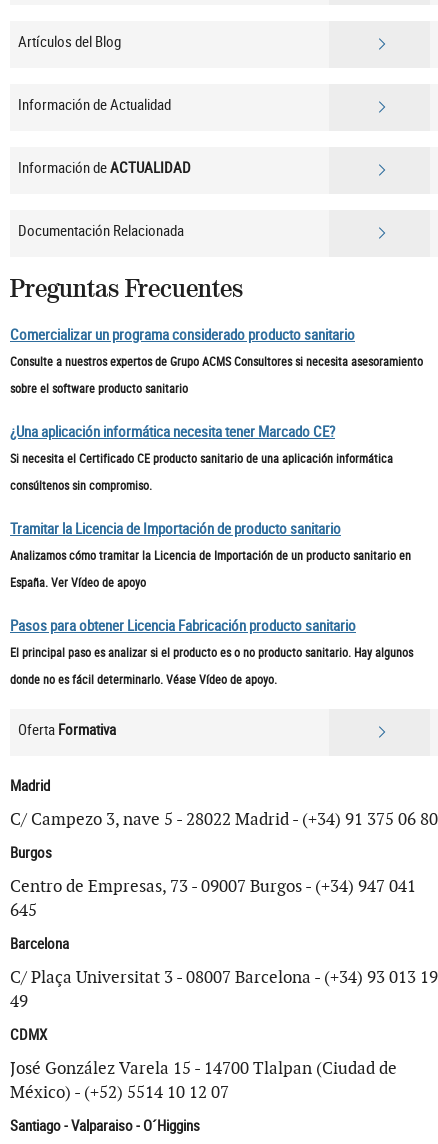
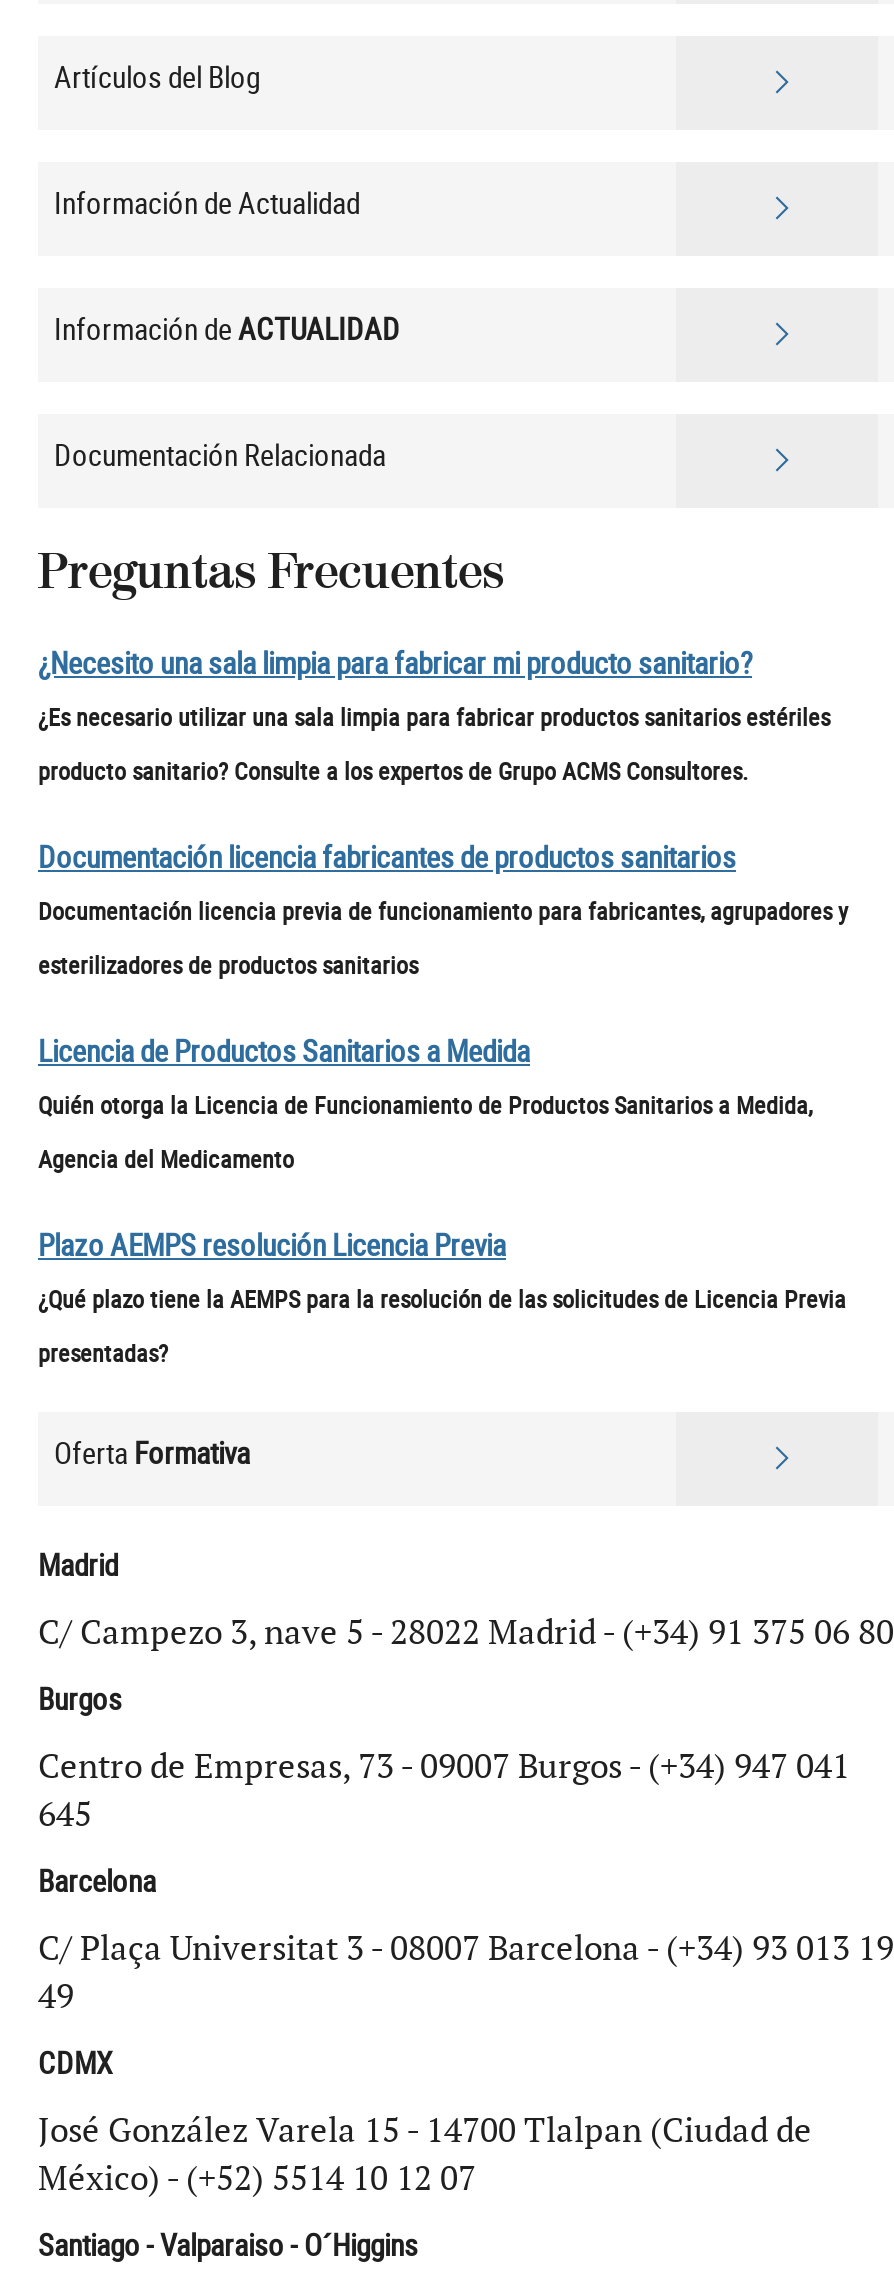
[10,324,423,370] Comercializar un programa considerado producto sanitario | Consulte a nuestros expertos de Grupo ACMS Consultores si necesita asesoramiento -> [38,642,830,734] ¿Necesito una sala limpia para fabricar mi producto sanitario? | ¿Es necesario utilizar una sala limpia para fabricar productos sanitarios estériles
[10,380,188,397] sobre el software producto sanitario -> [38,754,748,788] producto sanitario? Consulte a los expertos de Grupo ACMS Consultores.
[10,421,393,467] ¿Una aplicación informática necesita tener Marcado CE? | Si necesita el Certificado CE producto sanitario de una aplicación informática -> [38,836,848,928] Documentación licencia fabricantes de productos sanitarios | Documentación licencia previa de funcionamiento para fabricantes, agrupadores y
[10,477,152,494] consúltenos sin compromiso. -> [38,948,418,982] esterilizadores de productos sanitarios
[10,518,411,564] Tramitar la Licencia de Importación de producto sanitario | Analizamos cómo tramitar la Licencia de Importación de un producto sanitario en -> [38,1030,812,1122] Licencia de Productos Sanitarios a Medida | Quién otorga la Licencia de Funcionamiento de Productos Sanitarios a Medida,
[10,574,146,591] España. Ver Vídeo de apoyo -> [38,1142,294,1176] Agencia del Medicamento
[10,615,413,661] Pasos para obtener Licencia Fabricación producto sanitario | El principal paso es analizar si el producto es o no producto sanitario. Hay algunos -> [38,1224,846,1316] Plazo AEMPS resolución Licencia Previa | ¿Qué plazo tiene la AEMPS para la resolución de las solicitudes de Licencia Previa
[10,671,277,688] donde no es fácil determinarlo. Véase Vídeo de apoyo. -> [38,1336,168,1370] presentadas?

